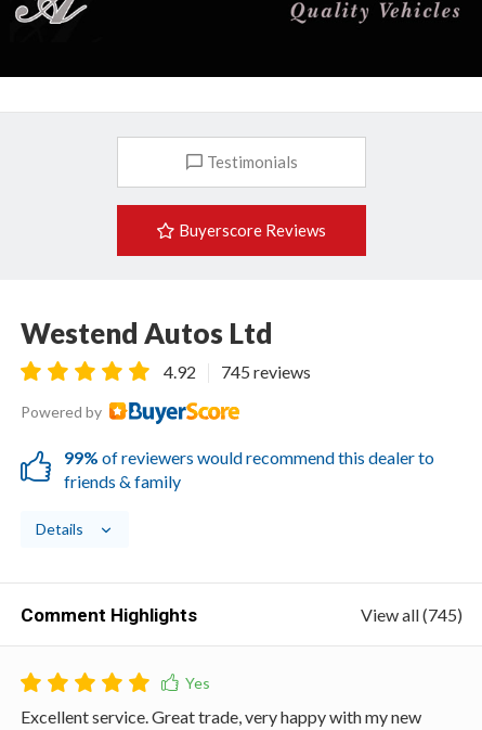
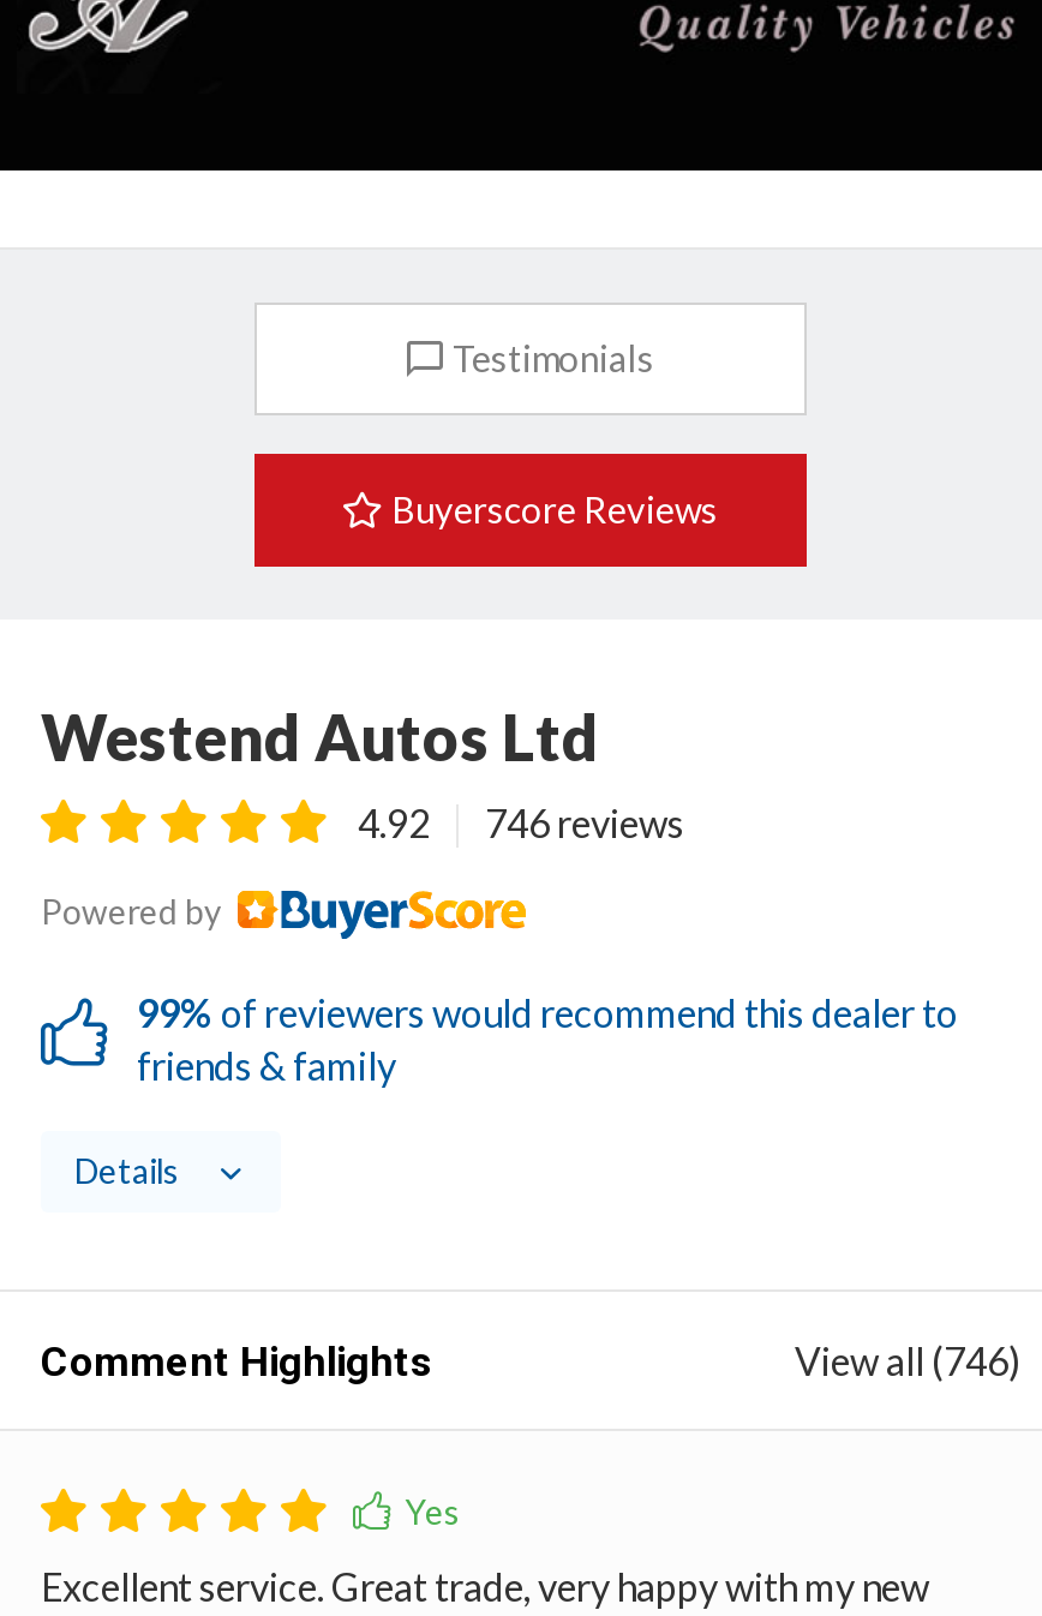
[164,361,311,382] 4.92 745 reviews -> [358,800,684,845] 4.92 746 reviews
[361,604,463,625] View all (745) -> [795,1338,1020,1383] View all (746)

